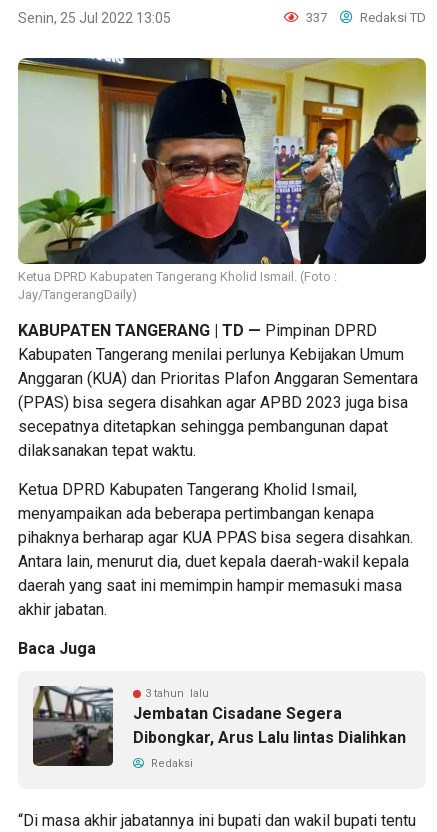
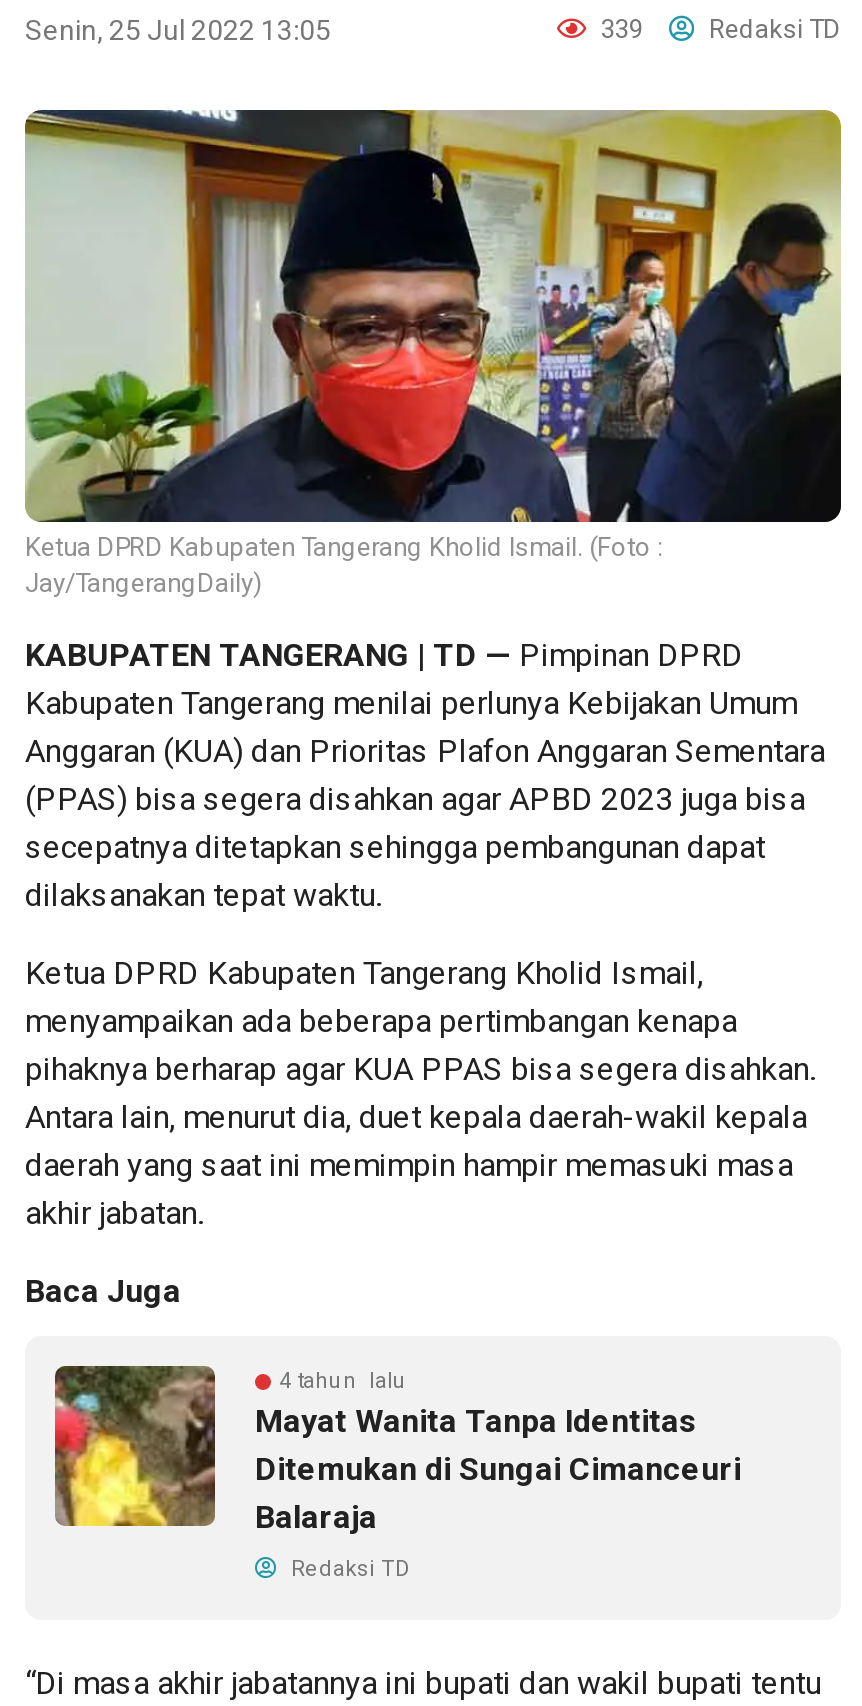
[303,10,426,25] 337 Redaksi TD -> [595,14,841,44] 339 Redaksi TD
[33,686,406,767] [image] | 3 tahun lalu | Jembatan Cisadane Segera | Dibongkar, Arus Lalu lintas Dialihkan -> [53,1364,741,1535] [image] | 4 tahun lalu | Mayat Wanita Tanpa Identitas | Ditemukan di Sungai Cimanceuri | Balaraja
[148,757,193,770] Redaksi -> [285,1555,411,1581] Redaksi TD

